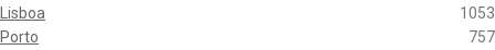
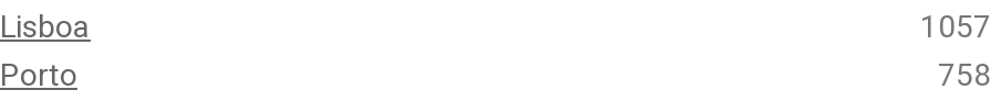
[460,4,495,22] 1053 -> [920,9,991,44] 1057
[468,28,495,46] 757 -> [938,57,991,92] 758

